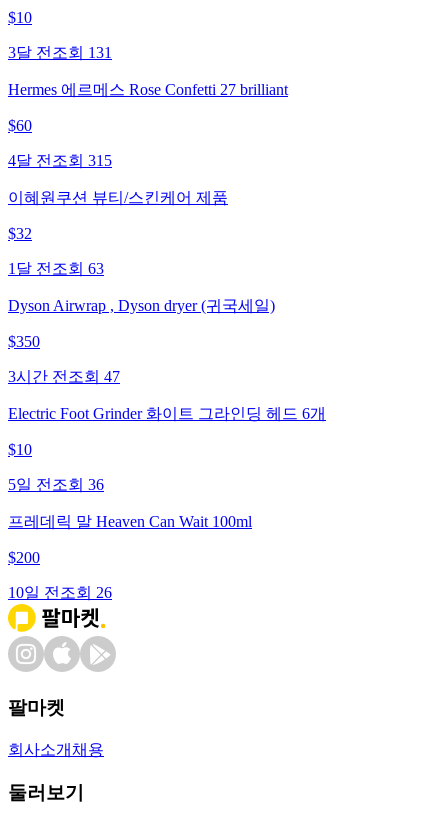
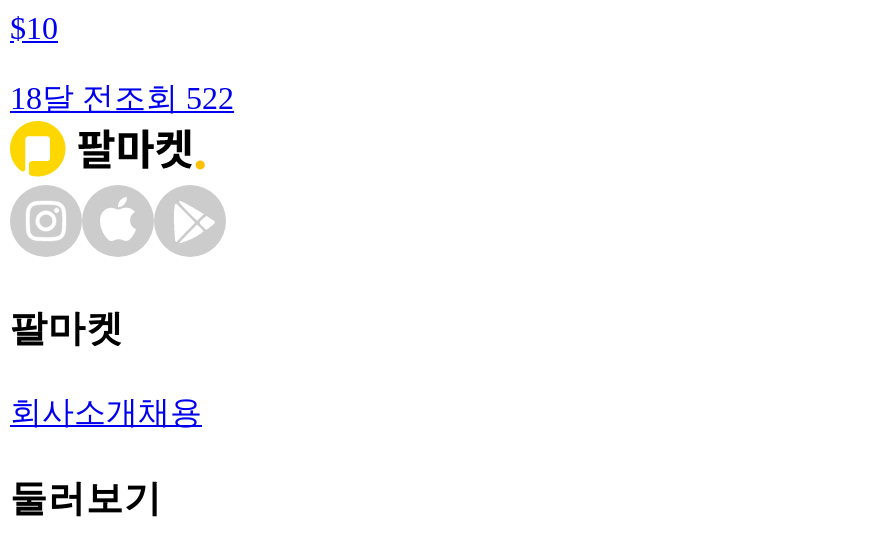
[8,44,326,601] 3달 전 조회 131 | Hermes 에르메스 Rose Confetti 27 brilliant | $60 | 4달 전 조회 315 | 이혜원쿠션 뷰티/스킨케어 제품 | $32 | 1달 전 조회 63 | Dyson Airwrap , Dyson dryer (귀국세일) | $350 | 3시간 전 조회 47 | Electric Foot Grinder 화이트 그라인딩 헤드 6개 | $10 | 5일 전 조회 36 | 프레데릭 말 Heaven Can Wait 100ml | $200 | 10일 전 조회 26 -> [10,82,234,116] 18달 전 조회 522

